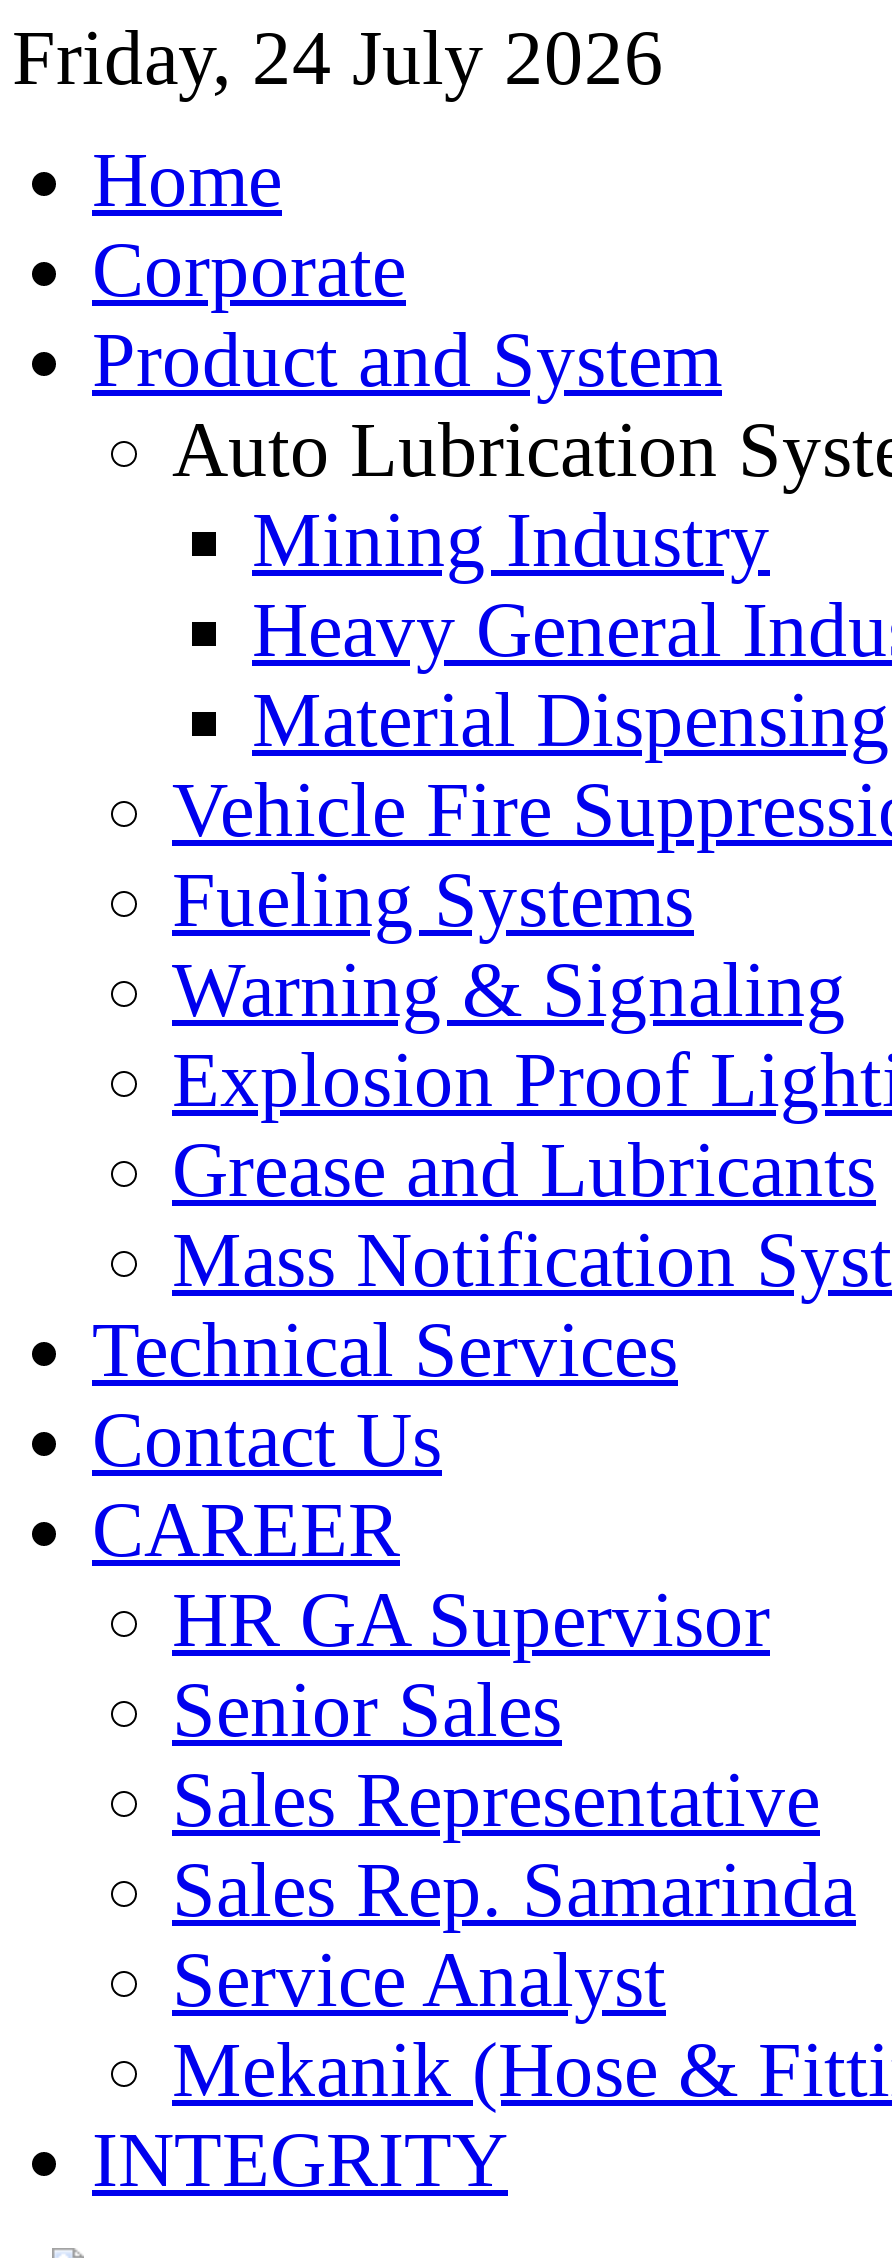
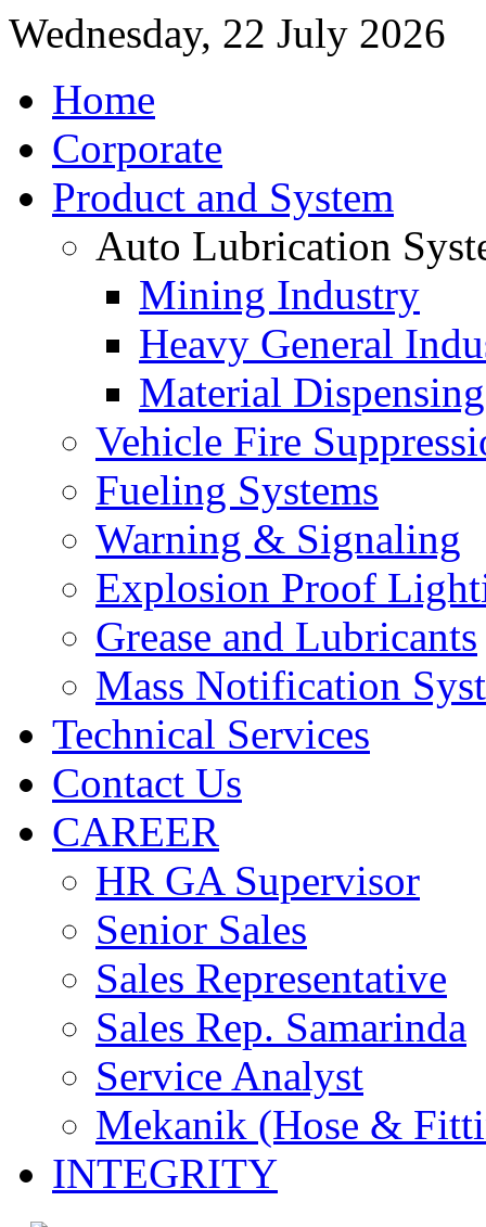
[12,14,664,100] Friday, 24 July 2026 -> [9,10,446,56] Wednesday, 22 July 2026

